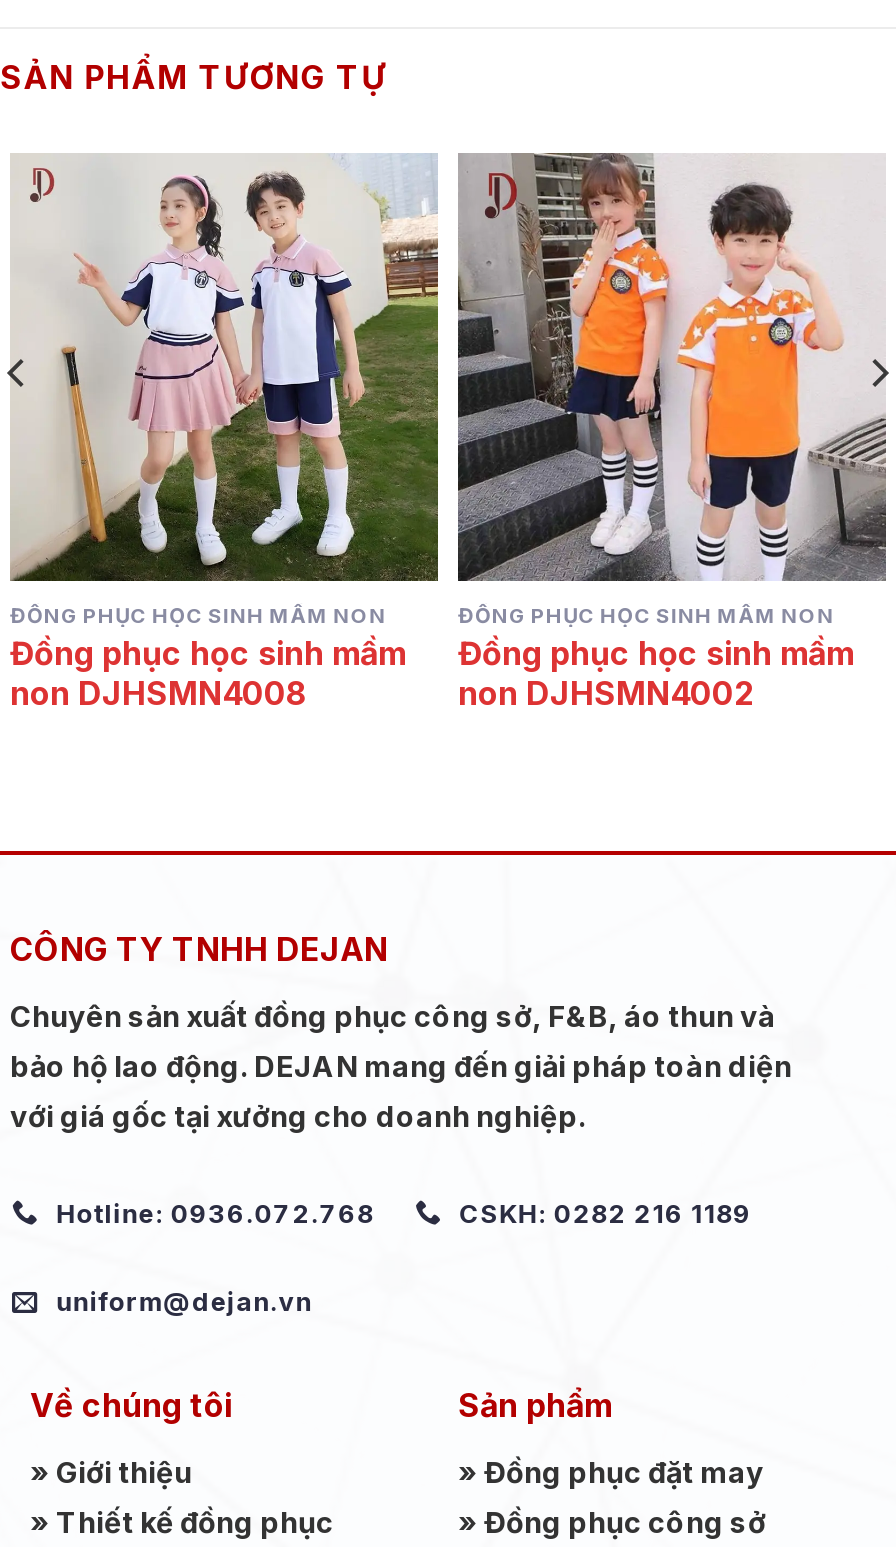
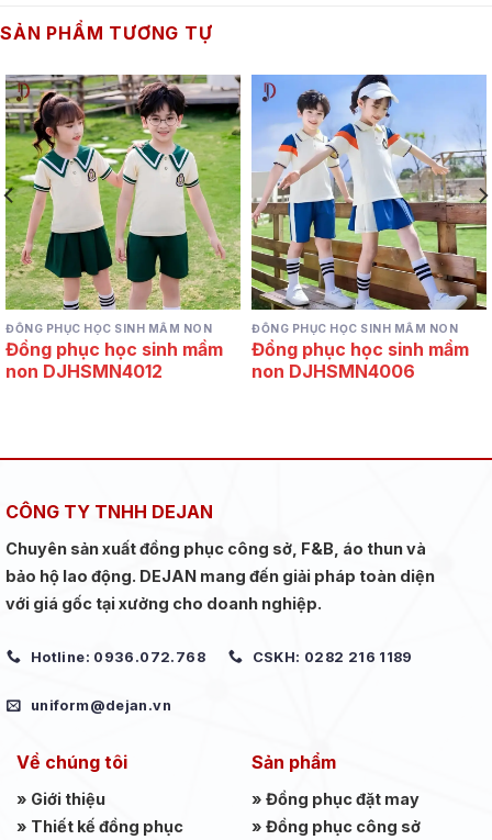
[10,153,440,583] [image] -> [4,75,242,311] [image]
[456,151,888,583] [image] -> [250,74,488,311] [image]
[10,673,308,713] non DJHSMN4008 -> [5,360,163,382] non DJHSMN4012
[458,673,754,713] non DJHSMN4002 -> [251,360,415,382] non DJHSMN4006

